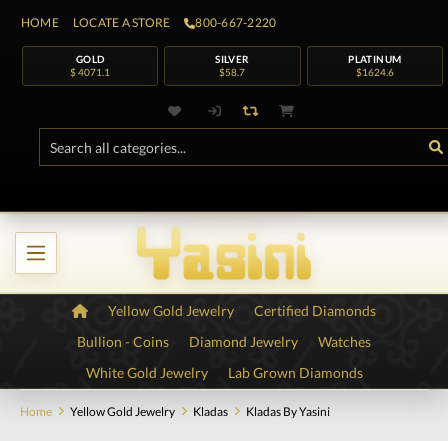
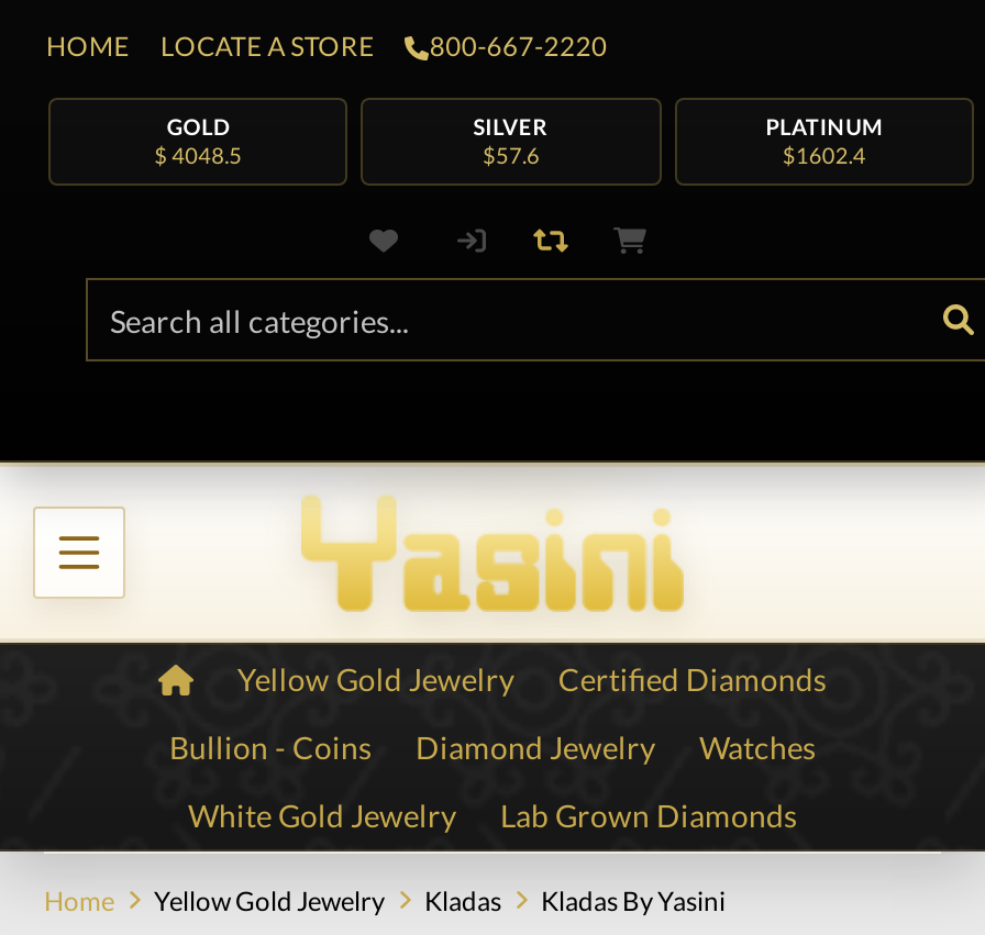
[70,66,110,78] $ 4071.1 -> [154,141,242,168] $ 4048.5
[219,66,245,78] $58.7 -> [483,141,540,168] $57.6
[356,66,394,78] $1624.6 -> [782,141,866,168] $1602.4

